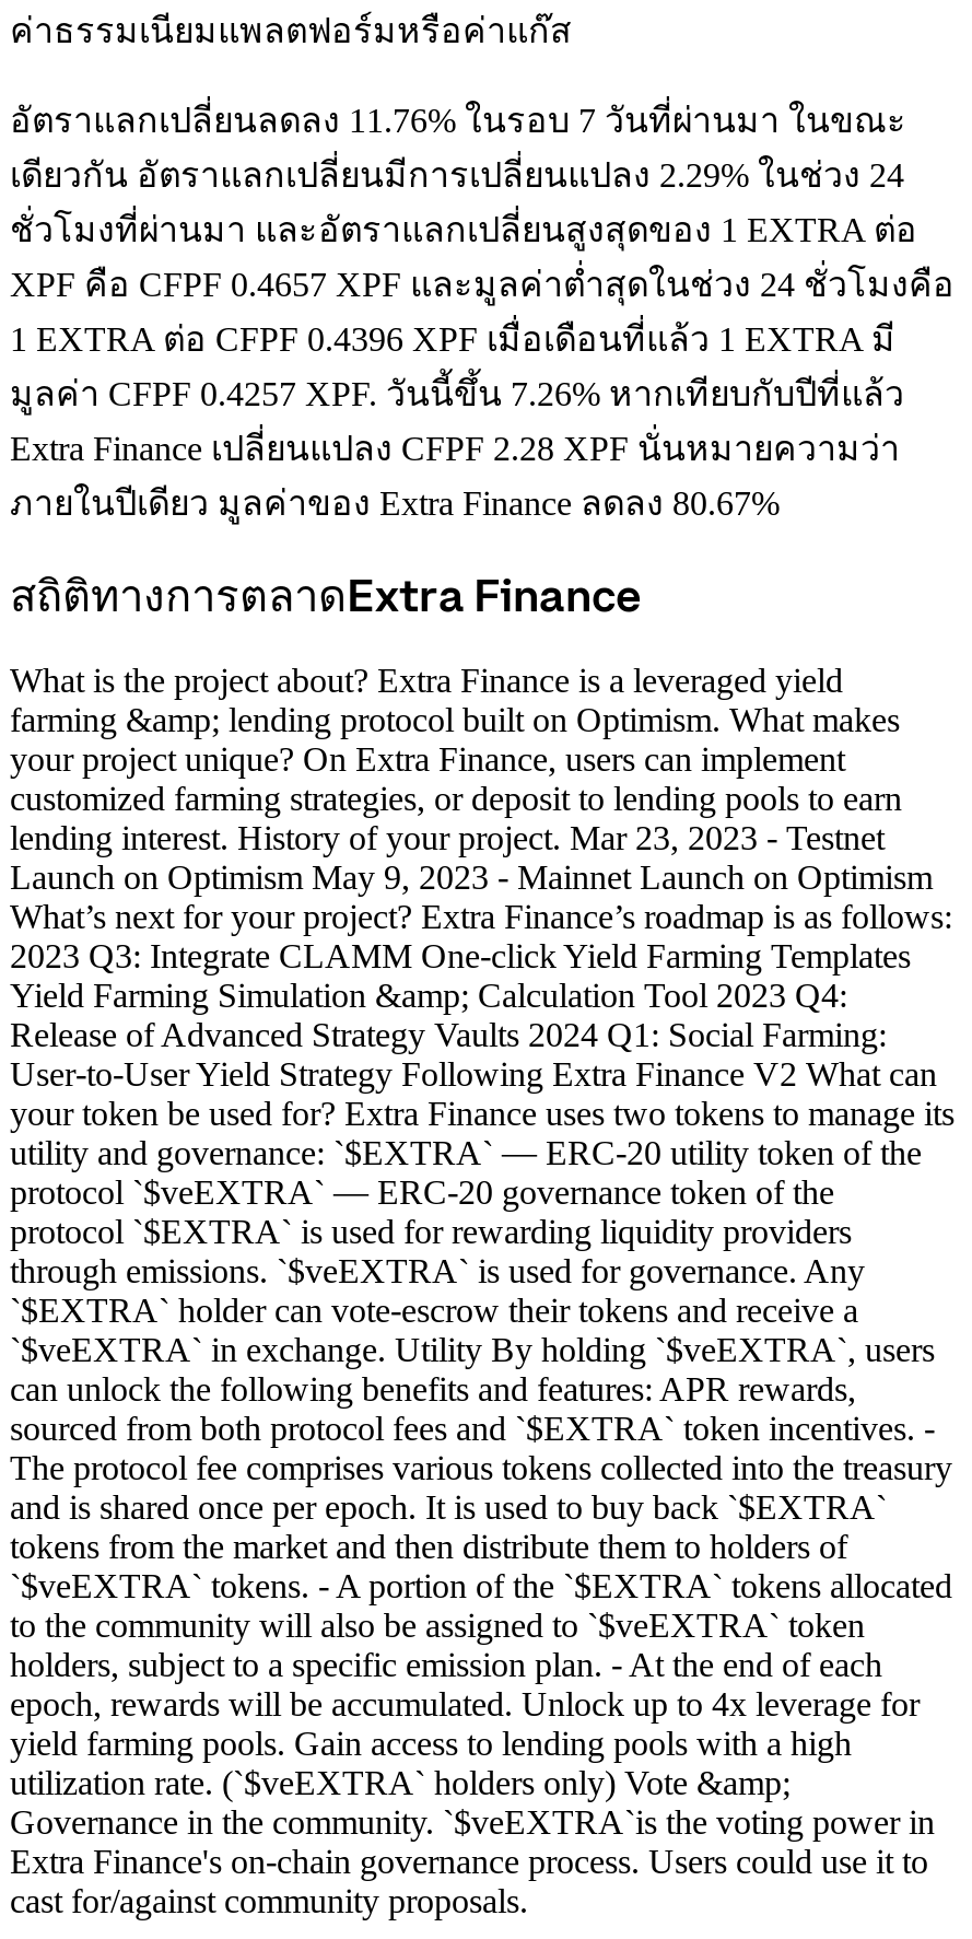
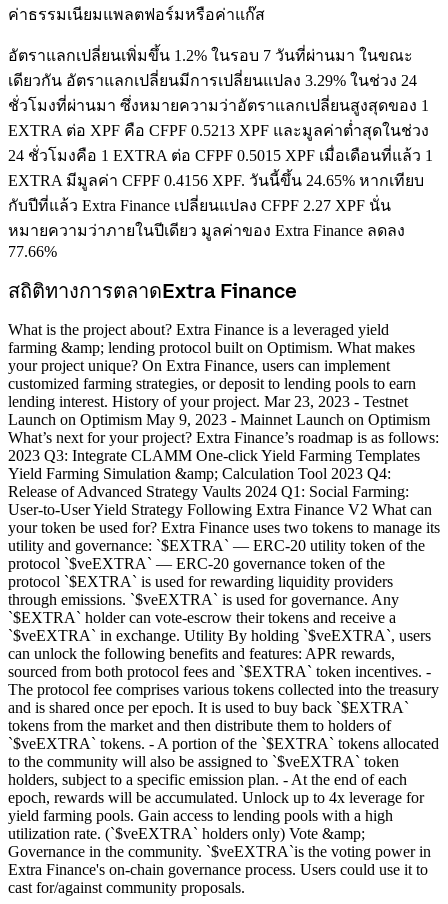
[10,101,906,138] อัตราแลกเปลี่ยนลดลง 11.76% ในรอบ 7 วันที่ผ่านมา ในขณะ -> [8,47,413,64] อัตราแลกเปลี่ยนเพิ่มขึ้น 1.2% ในรอบ 7 วันที่ผ่านมา ในขณะ
[10,156,904,193] เดียวกัน อัตราแลกเปลี่ยนมีการเปลี่ยนแปลง 2.29% ในช่วง 24 -> [8,72,417,89] เดียวกัน อัตราแลกเปลี่ยนมีการเปลี่ยนแปลง 3.29% ในช่วง 24
[10,210,917,248] ชั่วโมงที่ผ่านมา และอัตราแลกเปลี่ยนสูงสุดของ 1 EXTRA ต่อ -> [8,97,429,114] ชั่วโมงที่ผ่านมา ซึ่งหมายความว่าอัตราแลกเปลี่ยนสูงสุดของ 1
[10,265,955,302] XPF คือ CFPF 0.4657 XPF และมูลค่าต่ำสุดในช่วง 24 ชั่วโมงคือ -> [8,122,429,139] EXTRA ต่อ XPF คือ CFPF 0.5213 XPF และมูลค่าต่ำสุดในช่วง
[10,320,895,357] 1 EXTRA ต่อ CFPF 0.4396 XPF เมื่อเดือนที่แล้ว 1 EXTRA มี -> [8,147,433,164] 24 ชั่วโมงคือ 1 EXTRA ต่อ CFPF 0.5015 XPF เมื่อเดือนที่แล้ว 1
[10,374,904,412] มูลค่า CFPF 0.4257 XPF. วันนี้ขึ้น 7.26% หากเทียบกับปีที่แล้ว -> [8,172,424,189] EXTRA มีมูลค่า CFPF 0.4156 XPF. วันนี้ขึ้น 24.65% หากเทียบ
[10,429,900,466] Extra Finance เปลี่ยนแปลง CFPF 2.28 XPF นั่นหมายความว่า -> [8,197,391,214] กับปีที่แล้ว Extra Finance เปลี่ยนแปลง CFPF 2.27 XPF นั่น
[10,484,780,521] ภายในปีเดียว มูลค่าของ Extra Finance ลดลง 80.67% -> [8,222,405,260] หมายความว่าภายในปีเดียว มูลค่าของ Extra Finance ลดลง | 77.66%

